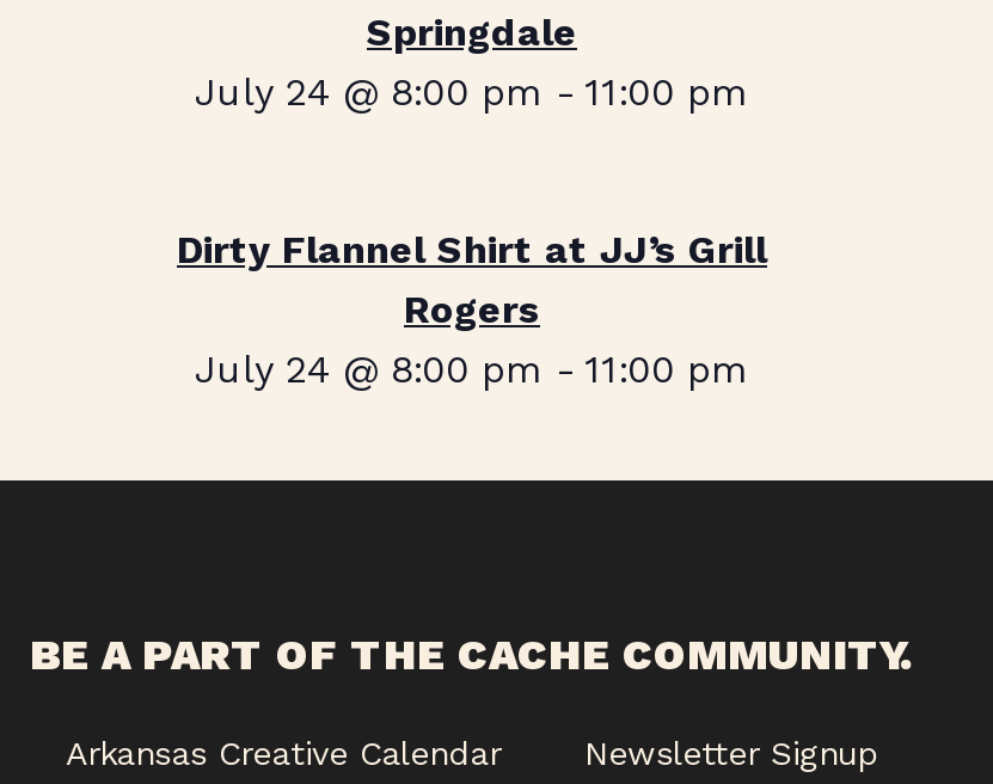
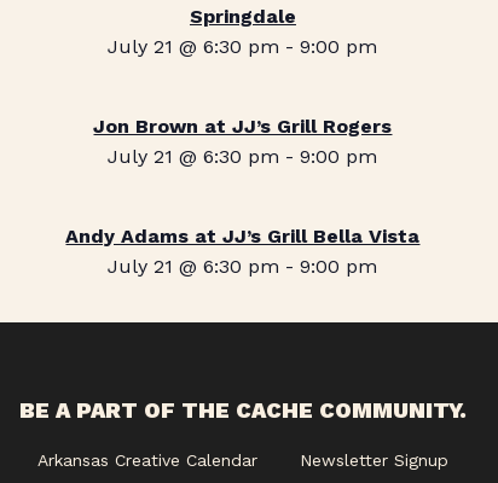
[177,69,767,391] July 24 @ 8:00 pm - 11:00 pm | Dirty Flannel Shirt at JJ’s Grill | Rogers | July 24 @ 8:00 pm - 11:00 pm -> [66,35,420,277] July 21 @ 6:30 pm - 9:00 pm | Jon Brown at JJ’s Grill Rogers | July 21 @ 6:30 pm - 9:00 pm | Andy Adams at JJ’s Grill Bella Vista | July 21 @ 6:30 pm - 9:00 pm

